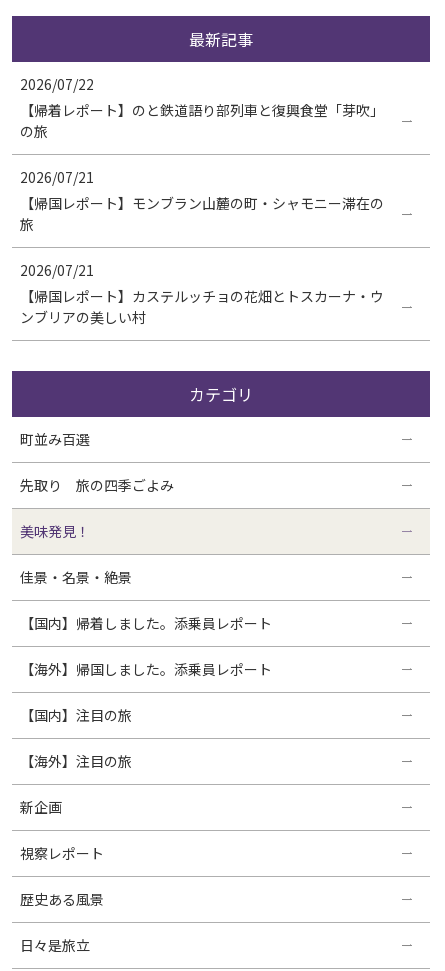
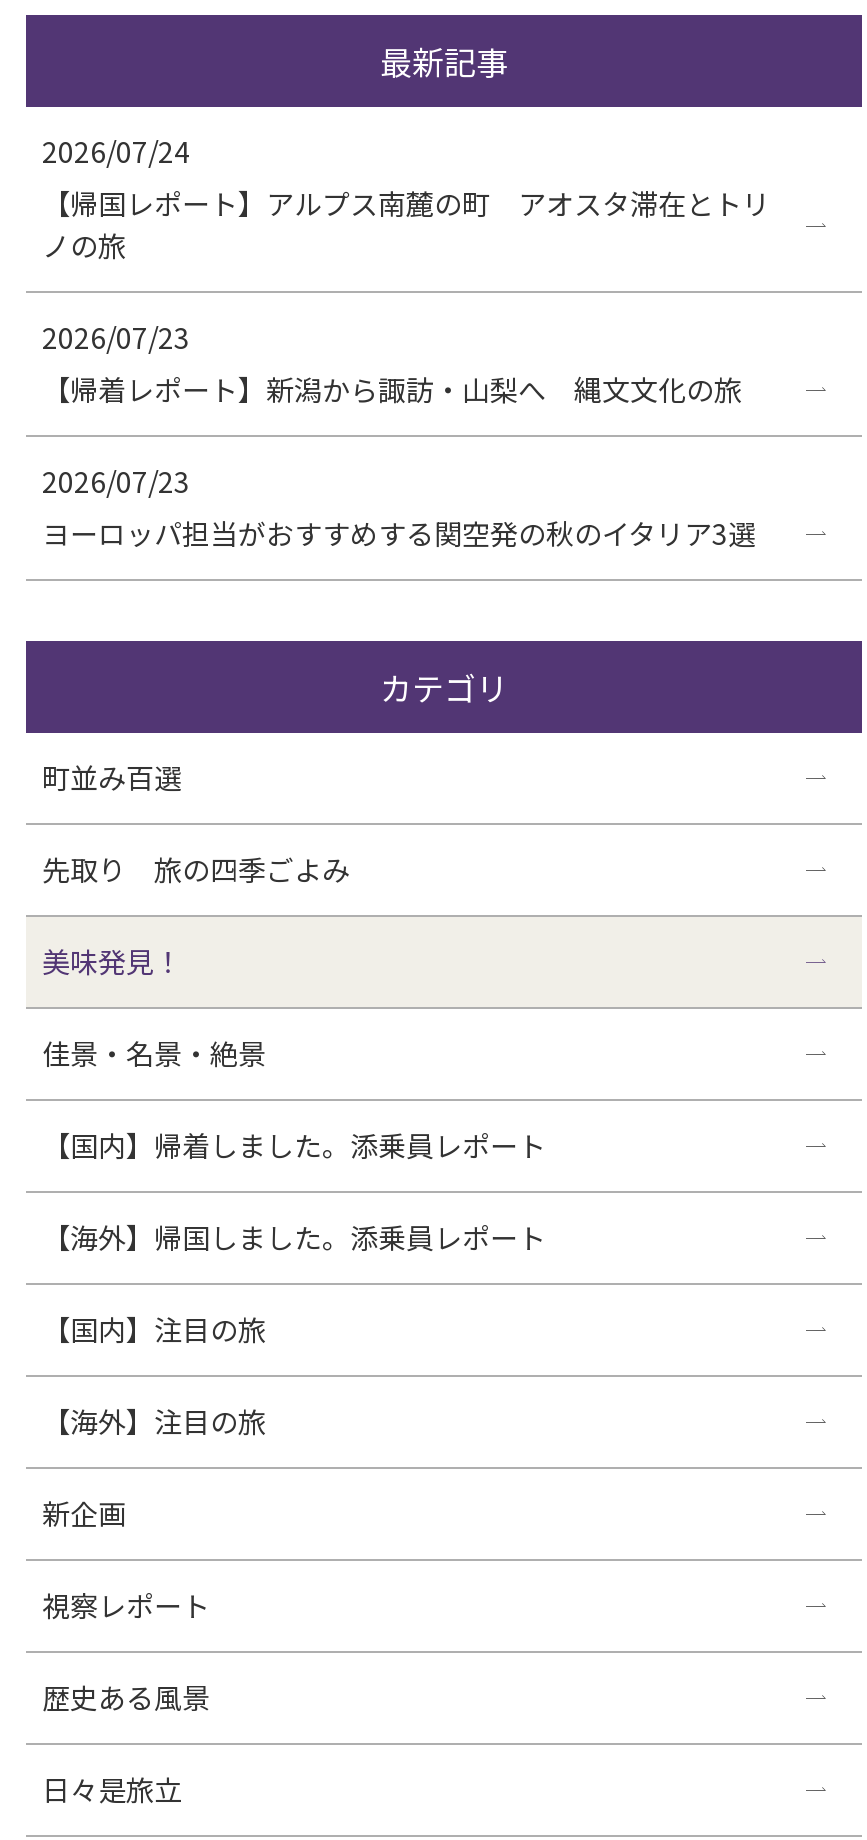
[20,74,384,141] 2026/07/22 | 【帰着レポート】のと鉄道語り部列車と復興食堂「芽吹」 | の旅 -> [42,131,770,265] 2026/07/24 | 【帰国レポート】アルプス南麓の町 アオスタ滞在とトリ | ノの旅
[20,167,384,234] 2026/07/21 | 【帰国レポート】モンブラン山麓の町・シャモニー滞在の | 旅 -> [42,317,742,409] 2026/07/23 | 【帰着レポート】新潟から諏訪・山梨へ 縄文文化の旅
[20,260,384,327] 2026/07/21 | 【帰国レポート】カステルッチョの花畑とトスカーナ・ウ | ンブリアの美しい村 -> [42,461,756,553] 2026/07/23 | ヨーロッパ担当がおすすめする関空発の秋のイタリア3選

